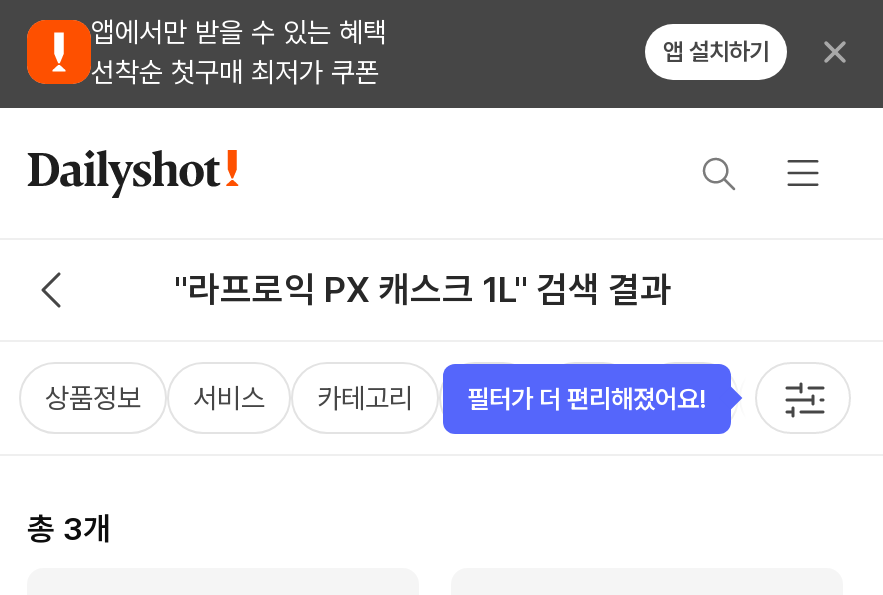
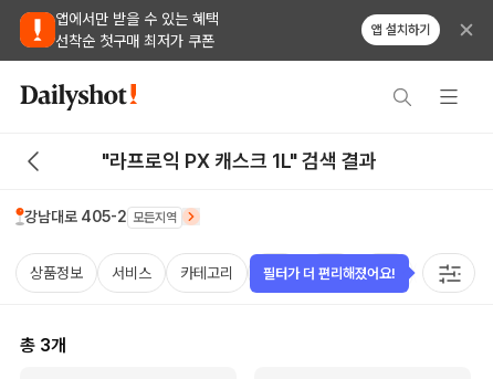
none -> [24,207,177,225] 강남대로 405-2 모든지역

